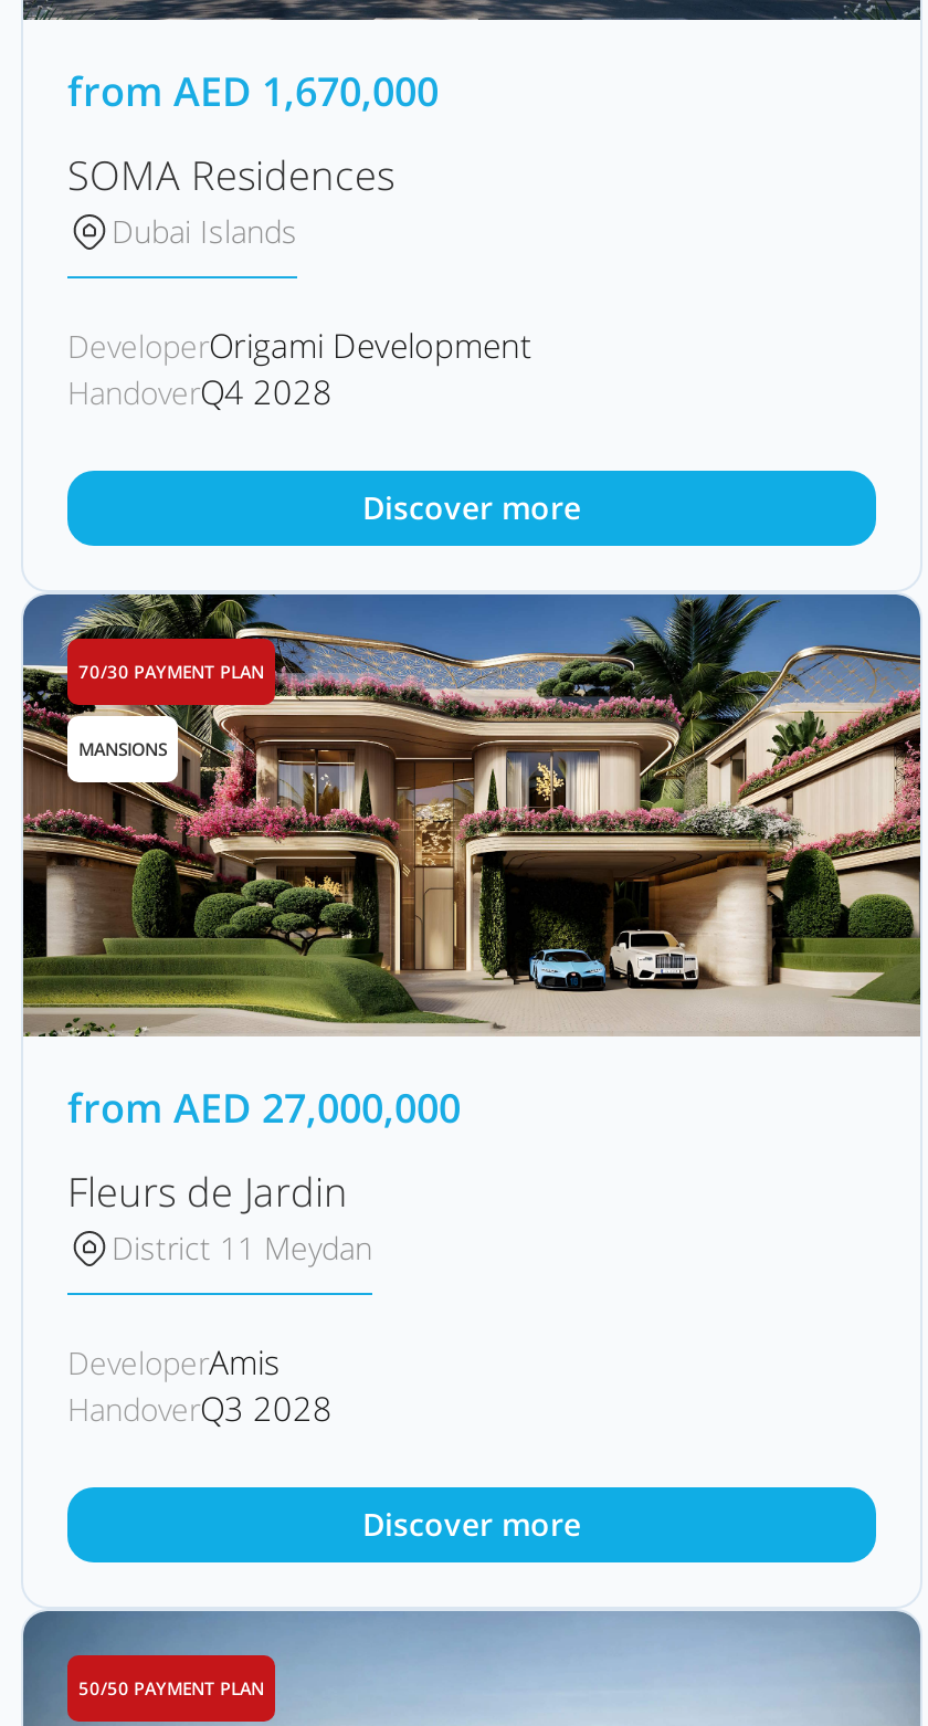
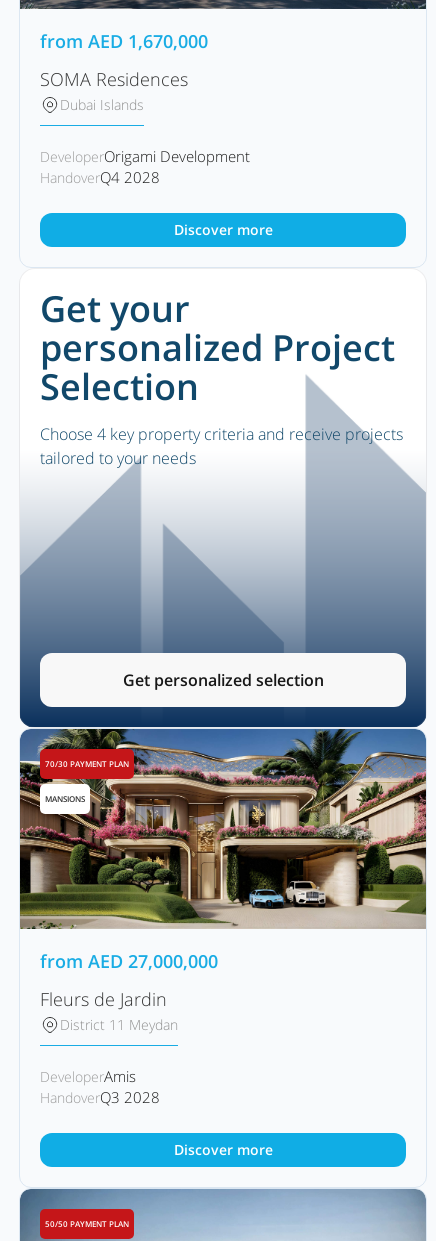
none -> [19,269,427,728] [image] | Get your | personalized Project | Selection | Choose 4 key property criteria and receive projects | tailored to your needs
none -> [122,669,323,691] Get personalized selection

